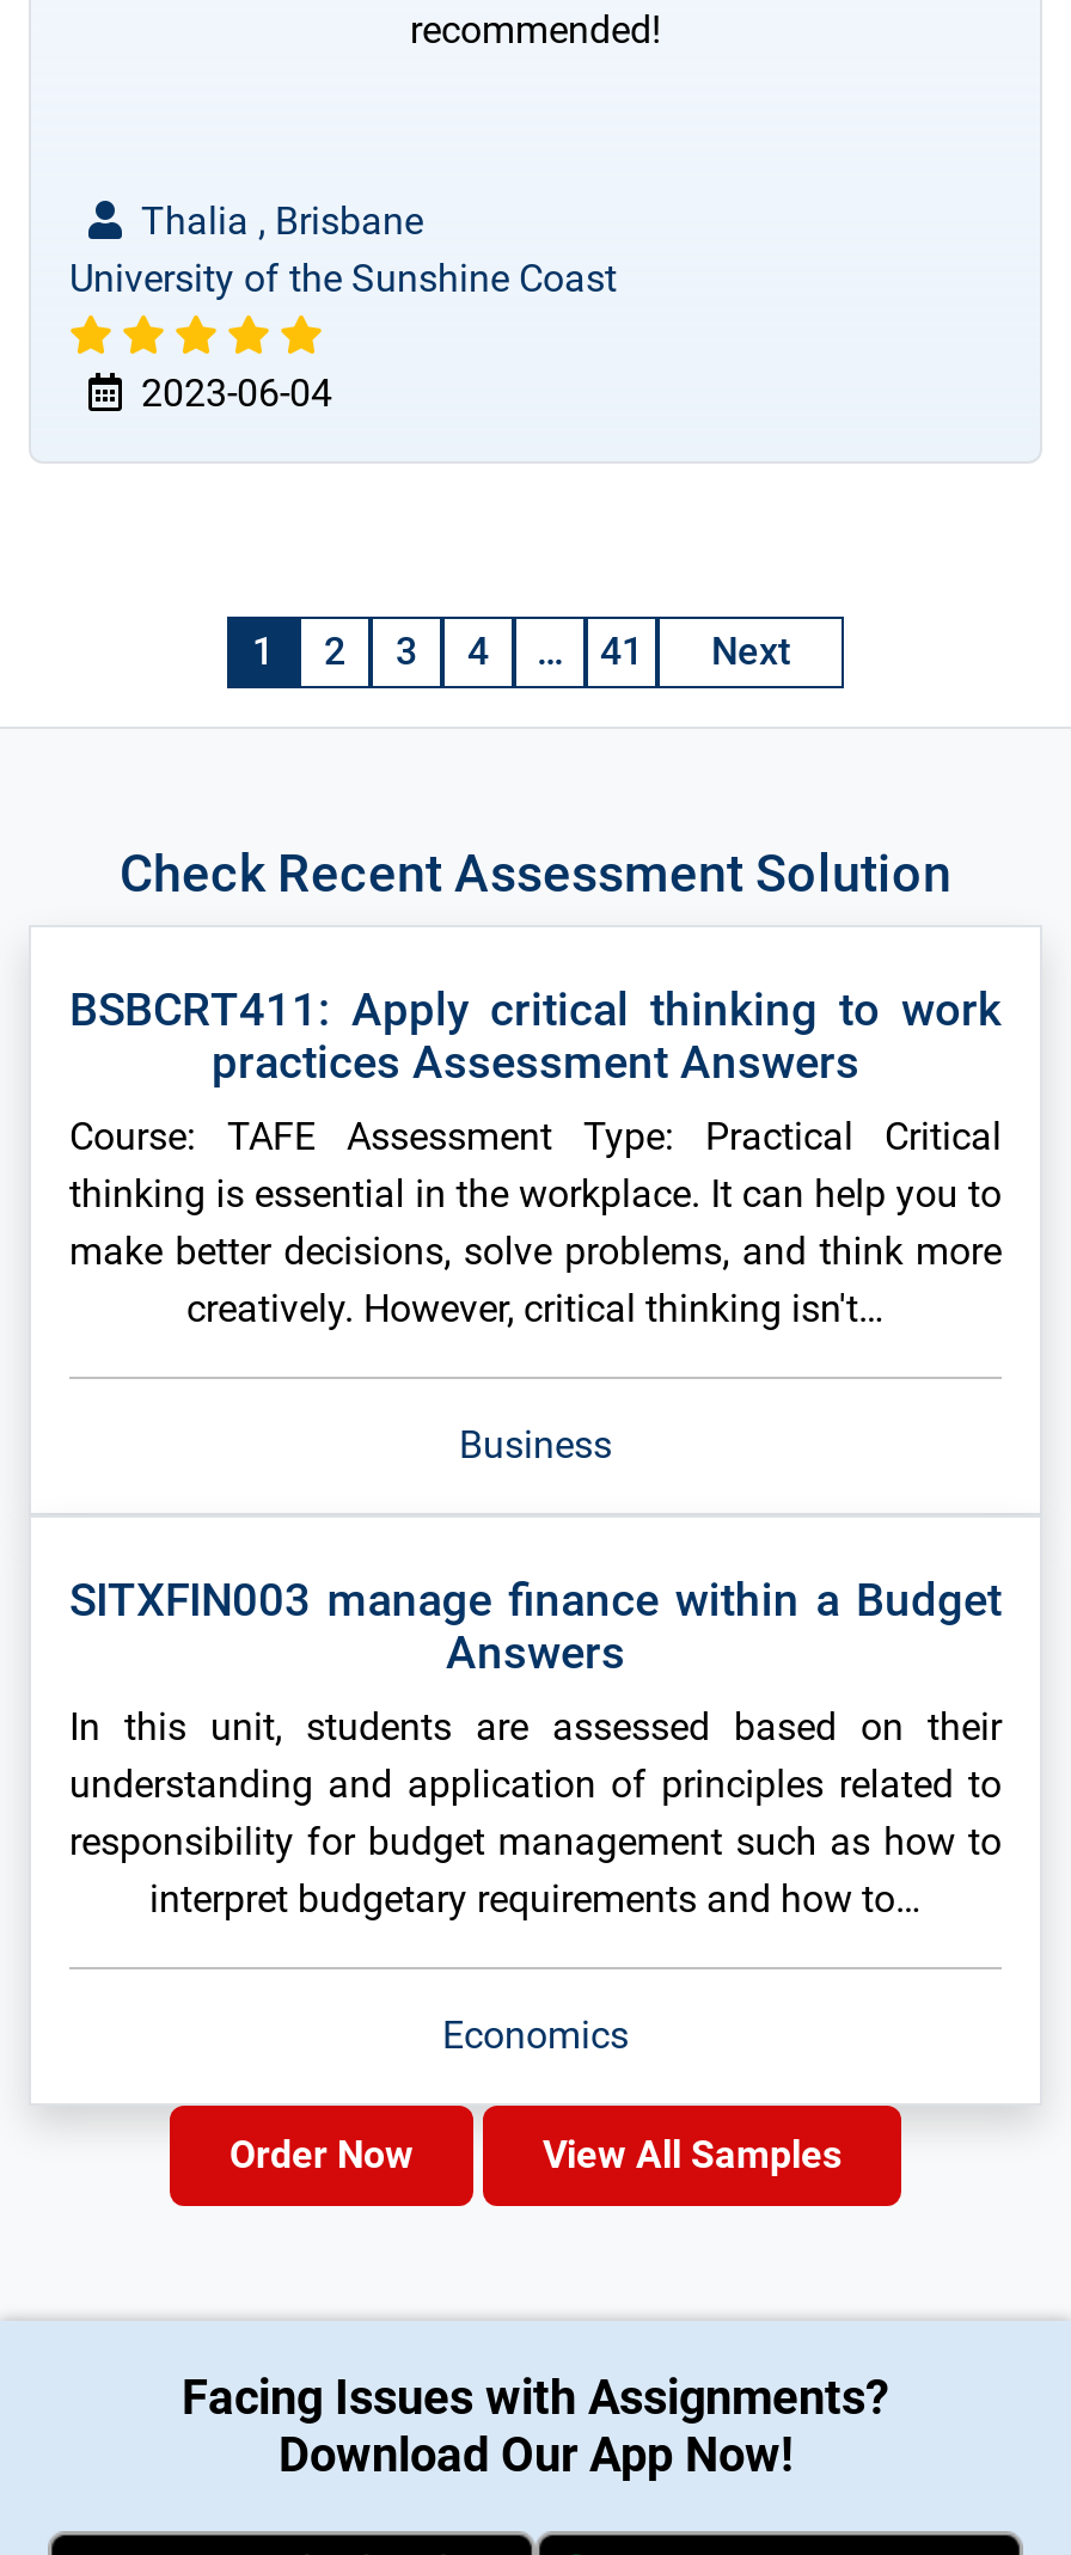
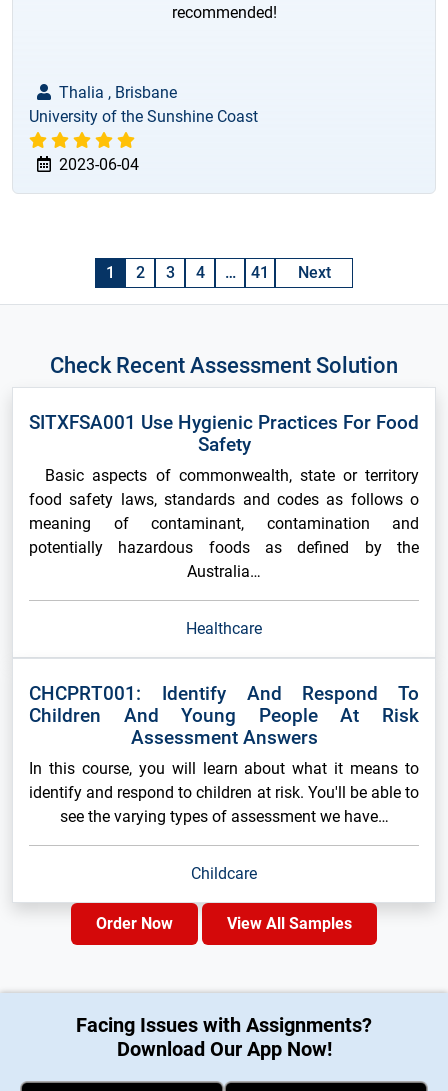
[69,982,1002,1331] BSBCRT411: Apply critical thinking to work | practices Assessment Answers | Course: TAFE Assessment Type: Practical Critical | thinking is essential in the workplace. It can help you to | make better decisions, solve problems, and think more | creatively. However, critical thinking isn't… -> [29,411,419,581] SITXFSA001 Use Hygienic Practices For Food | Safety | Basic aspects of commonwealth, state or territory | food safety laws, standards and codes as follows o | meaning of contaminant, contamination and | potentially hazardous foods as defined by the | Australia…
[459,1422,612,1468] Business -> [186,619,262,638] Healthcare
[69,1573,1002,1922] SITXFIN003 manage finance within a Budget | Answers | In this unit, students are assessed based on their | understanding and application of principles related to | responsibility for budget management such as how to | interpret budgetary requirements and how to… -> [29,682,419,826] CHCPRT001: Identify And Respond To | Children And Young People At Risk | Assessment Answers | In this course, you will learn about what it means to | identify and respond to children at risk. You'll be able to | see the varying types of assessment we have…
[442,2012,629,2058] Economics -> [191,864,257,883] Childcare

